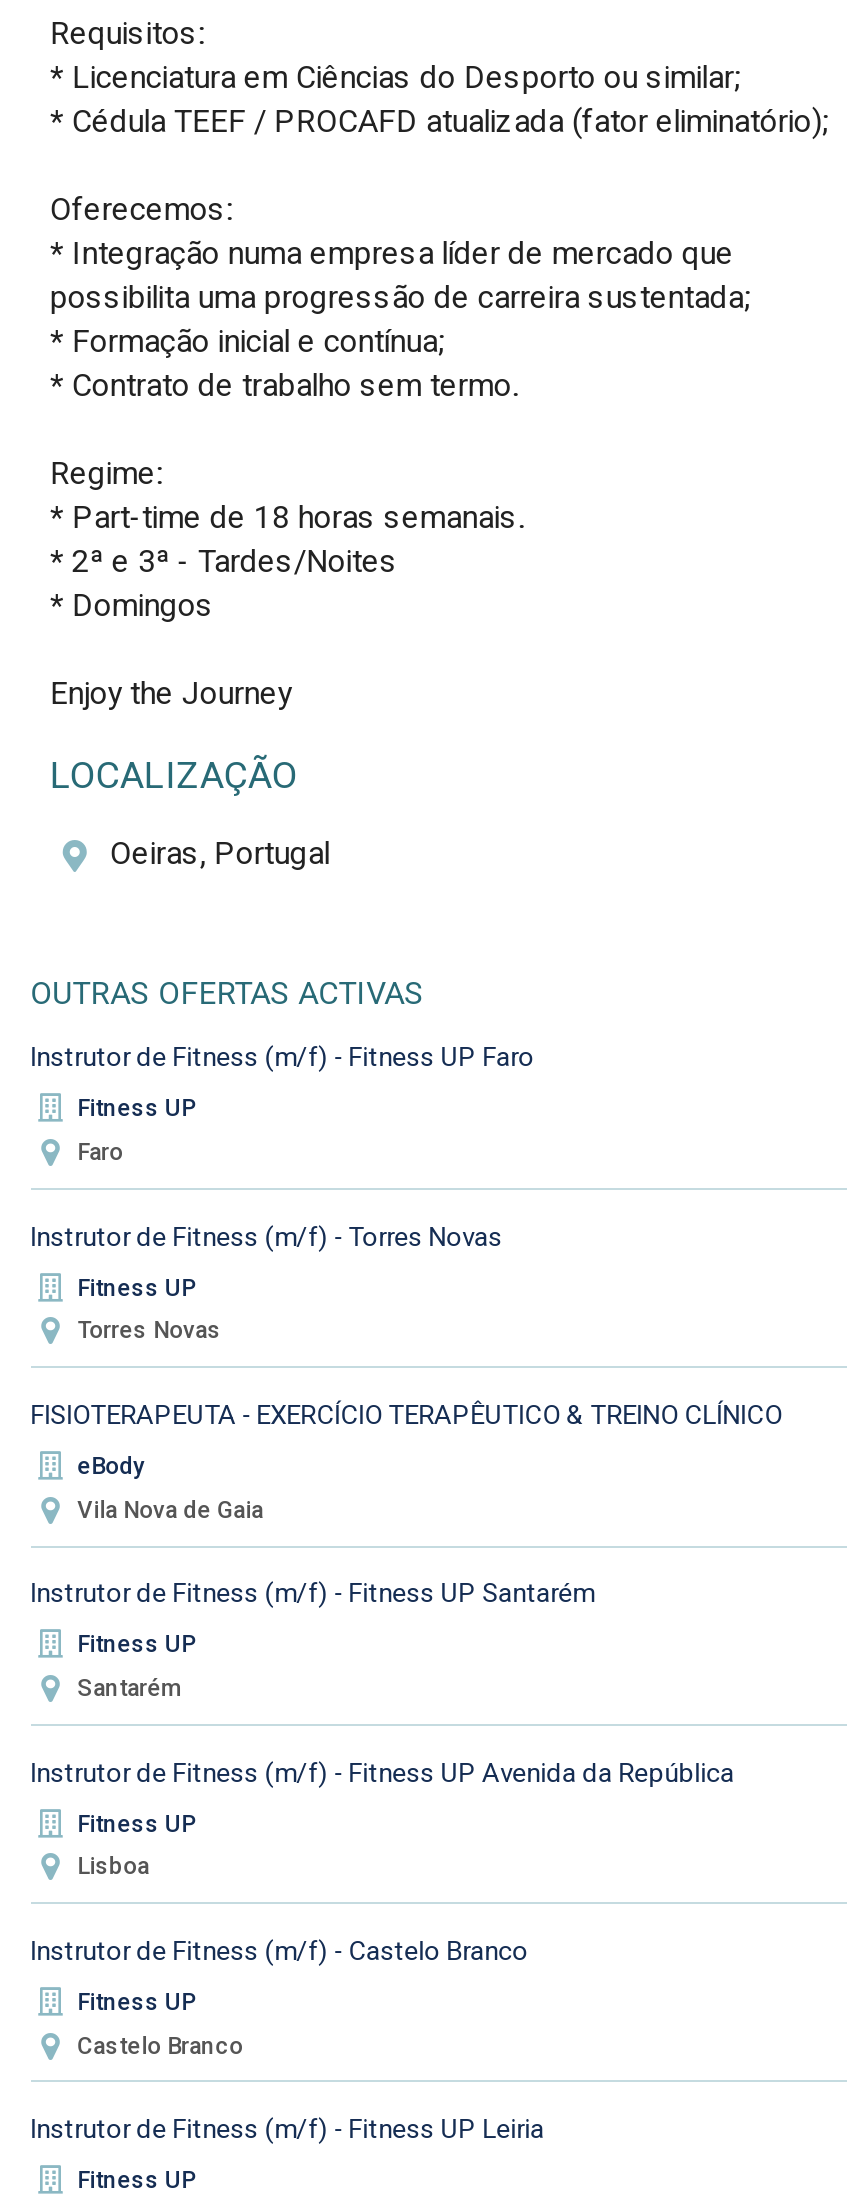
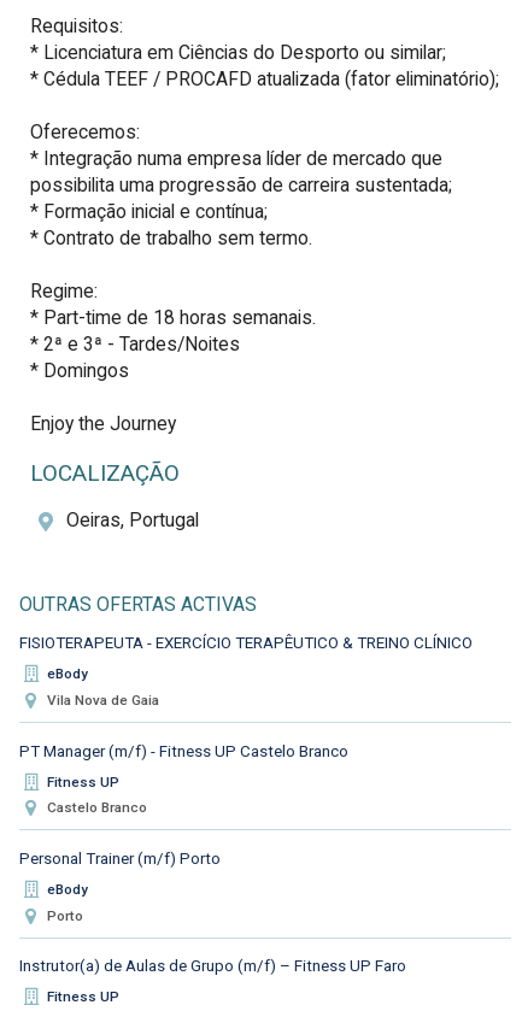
[30,1043,534,1345] Instrutor de Fitness (m/f) - Fitness UP Faro | Fitness UP | Faro | Instrutor de Fitness (m/f) - Torres Novas | Fitness UP | Torres Novas -> none
[30,1578,734,1966] Instrutor de Fitness (m/f) - Fitness UP Santarém | Fitness UP | Santarém | Instrutor de Fitness (m/f) - Fitness UP Avenida da República | Fitness UP | Lisboa | Instrutor de Fitness (m/f) - Castelo Branco -> [19,742,348,760] PT Manager (m/f) - Fitness UP Castelo Branco
moved [77,1988,243,2059] -> [47,773,147,816]: Fitness UP | Castelo Branco
[30,2114,544,2144] Instrutor de Fitness (m/f) - Fitness UP Leiria -> [19,849,406,975] Personal Trainer (m/f) Porto | eBody | Porto | Instrutor(a) de Aulas de Grupo (m/f) – Fitness UP Faro

